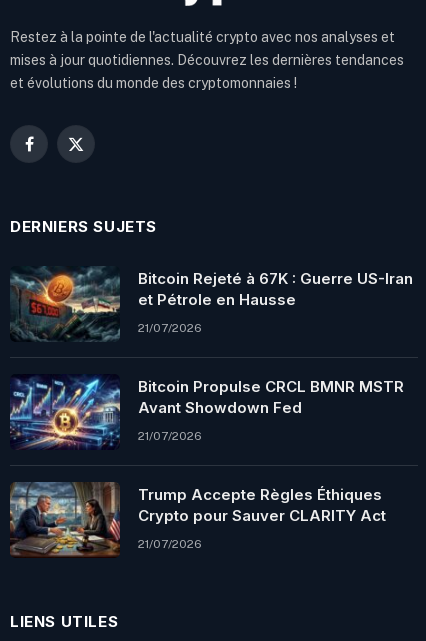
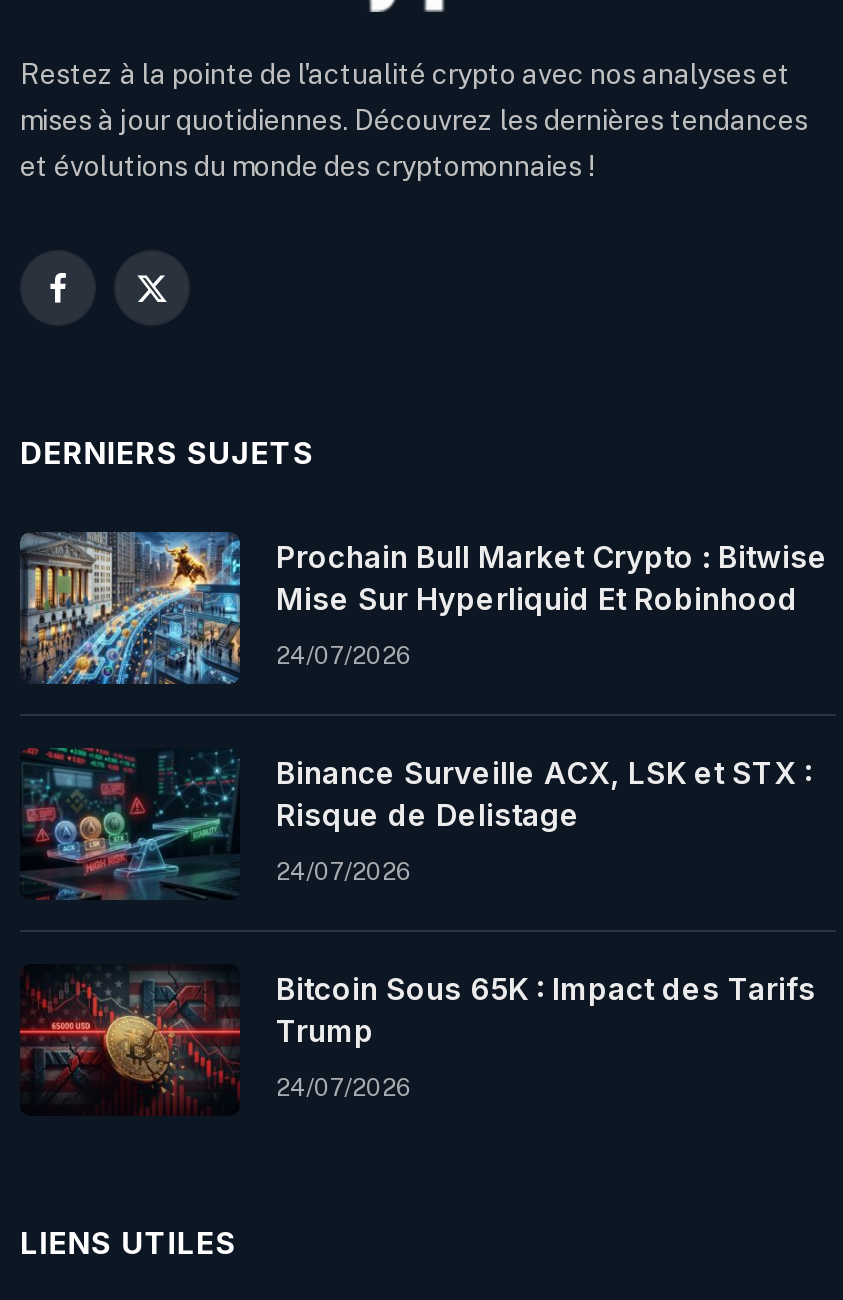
[10,266,413,342] [image] | Bitcoin Rejeté à 67K : Guerre US-Iran | et Pétrole en Hausse -> [18,530,828,686] [image] | Prochain Bull Market Crypto : Bitwise | Mise Sur Hyperliquid Et Robinhood
[138,320,202,334] 21/07/2026 -> [276,641,412,669] 24/07/2026
[9,374,404,450] [image] | Bitcoin Propulse CRCL BMNR MSTR | Avant Showdown Fed -> [20,746,812,902] [image] | Binance Surveille ACX, LSK et STX : | Risque de Delistage
[138,428,202,442] 21/07/2026 -> [276,857,412,885] 24/07/2026
[9,481,386,557] [image] | Trump Accepte Règles Éthiques | Crypto pour Sauver CLARITY Act -> [20,964,816,1114] [image] | Bitcoin Sous 65K : Impact des Tarifs | Trump
[138,536,202,550] 21/07/2026 -> [276,1073,412,1101] 24/07/2026

